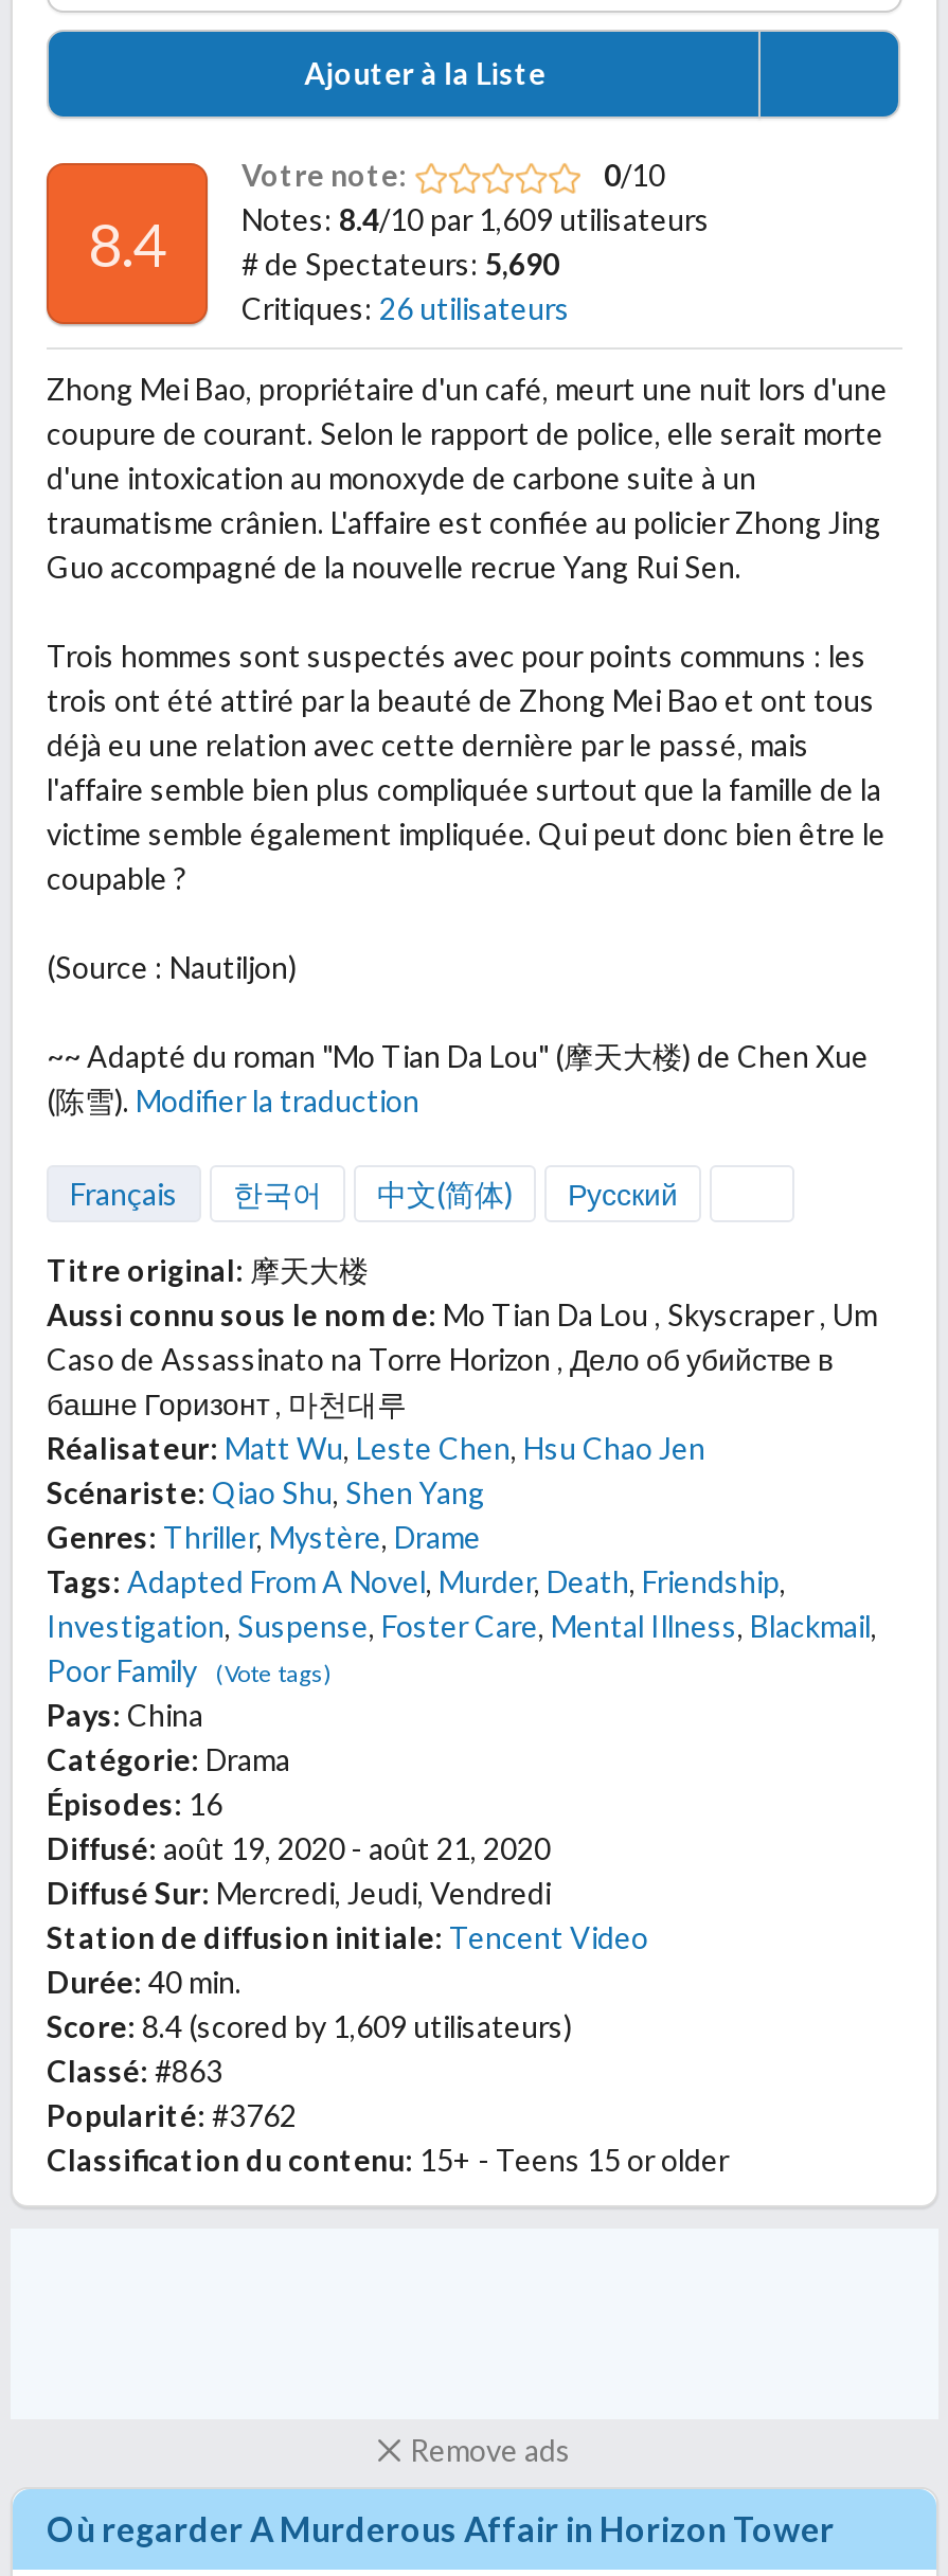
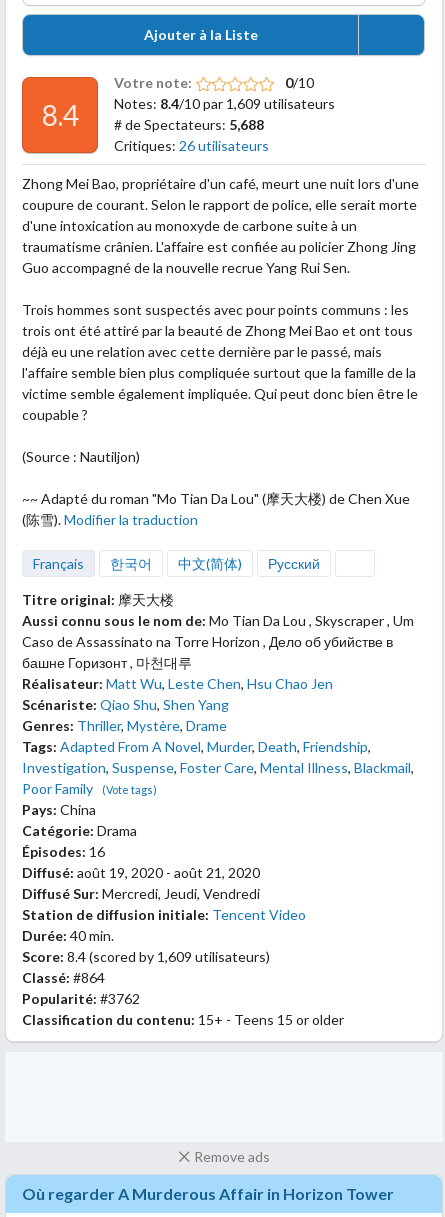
[242,245,559,281] # de Spectateurs: 5,690 -> [114,116,264,133] # de Spectateurs: 5,688
[47,2052,222,2088] Classé: #863 -> [22,969,105,986] Classé: #864

